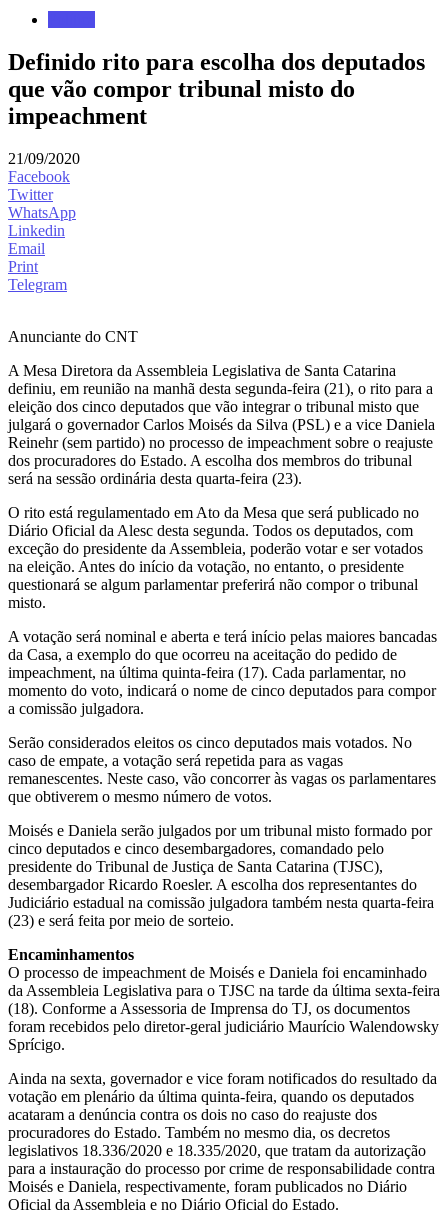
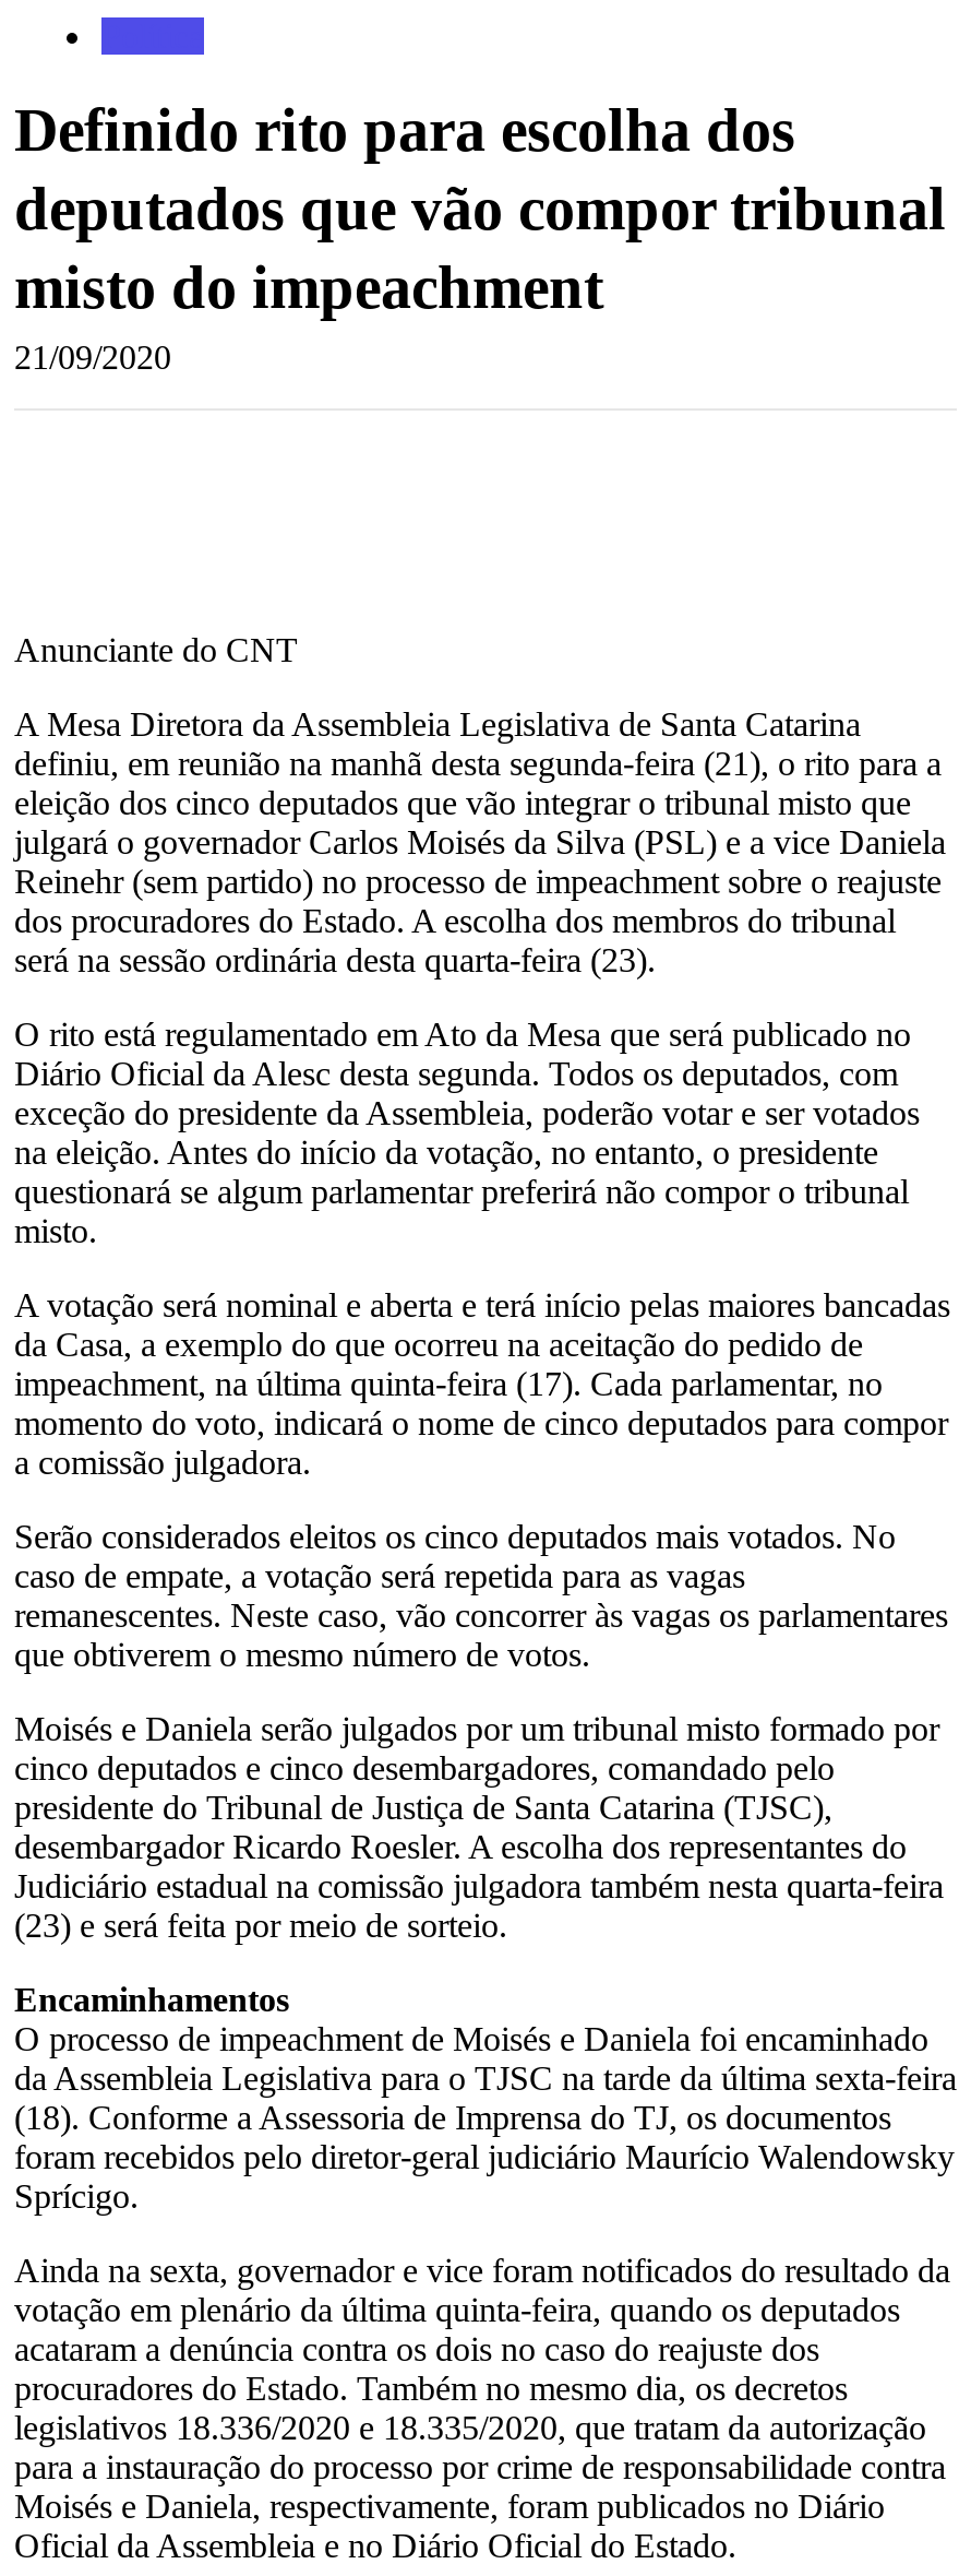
[8,168,76,293] Facebook | Twitter | WhatsApp | Linkedin | Email | Print | Telegram -> none

